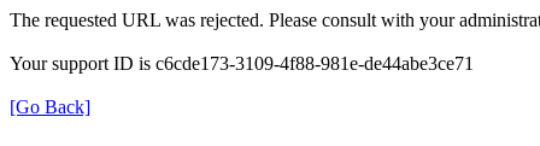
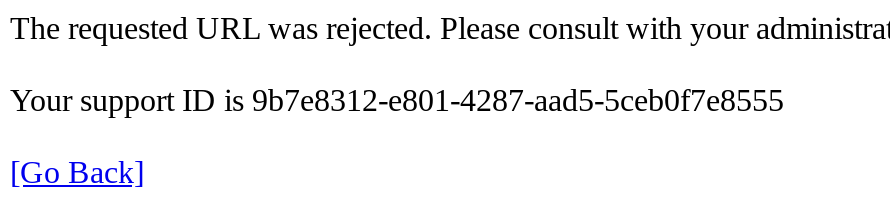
[10,53,474,74] Your support ID is c6cde173-3109-4f88-981e-de44abe3ce71 -> [10,83,784,117] Your support ID is 9b7e8312-e801-4287-aad5-5ceb0f7e8555

